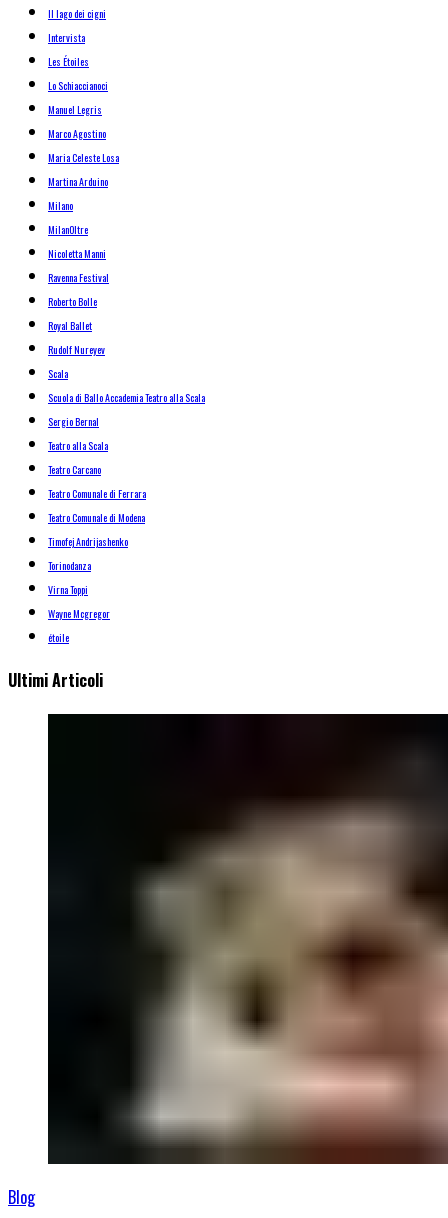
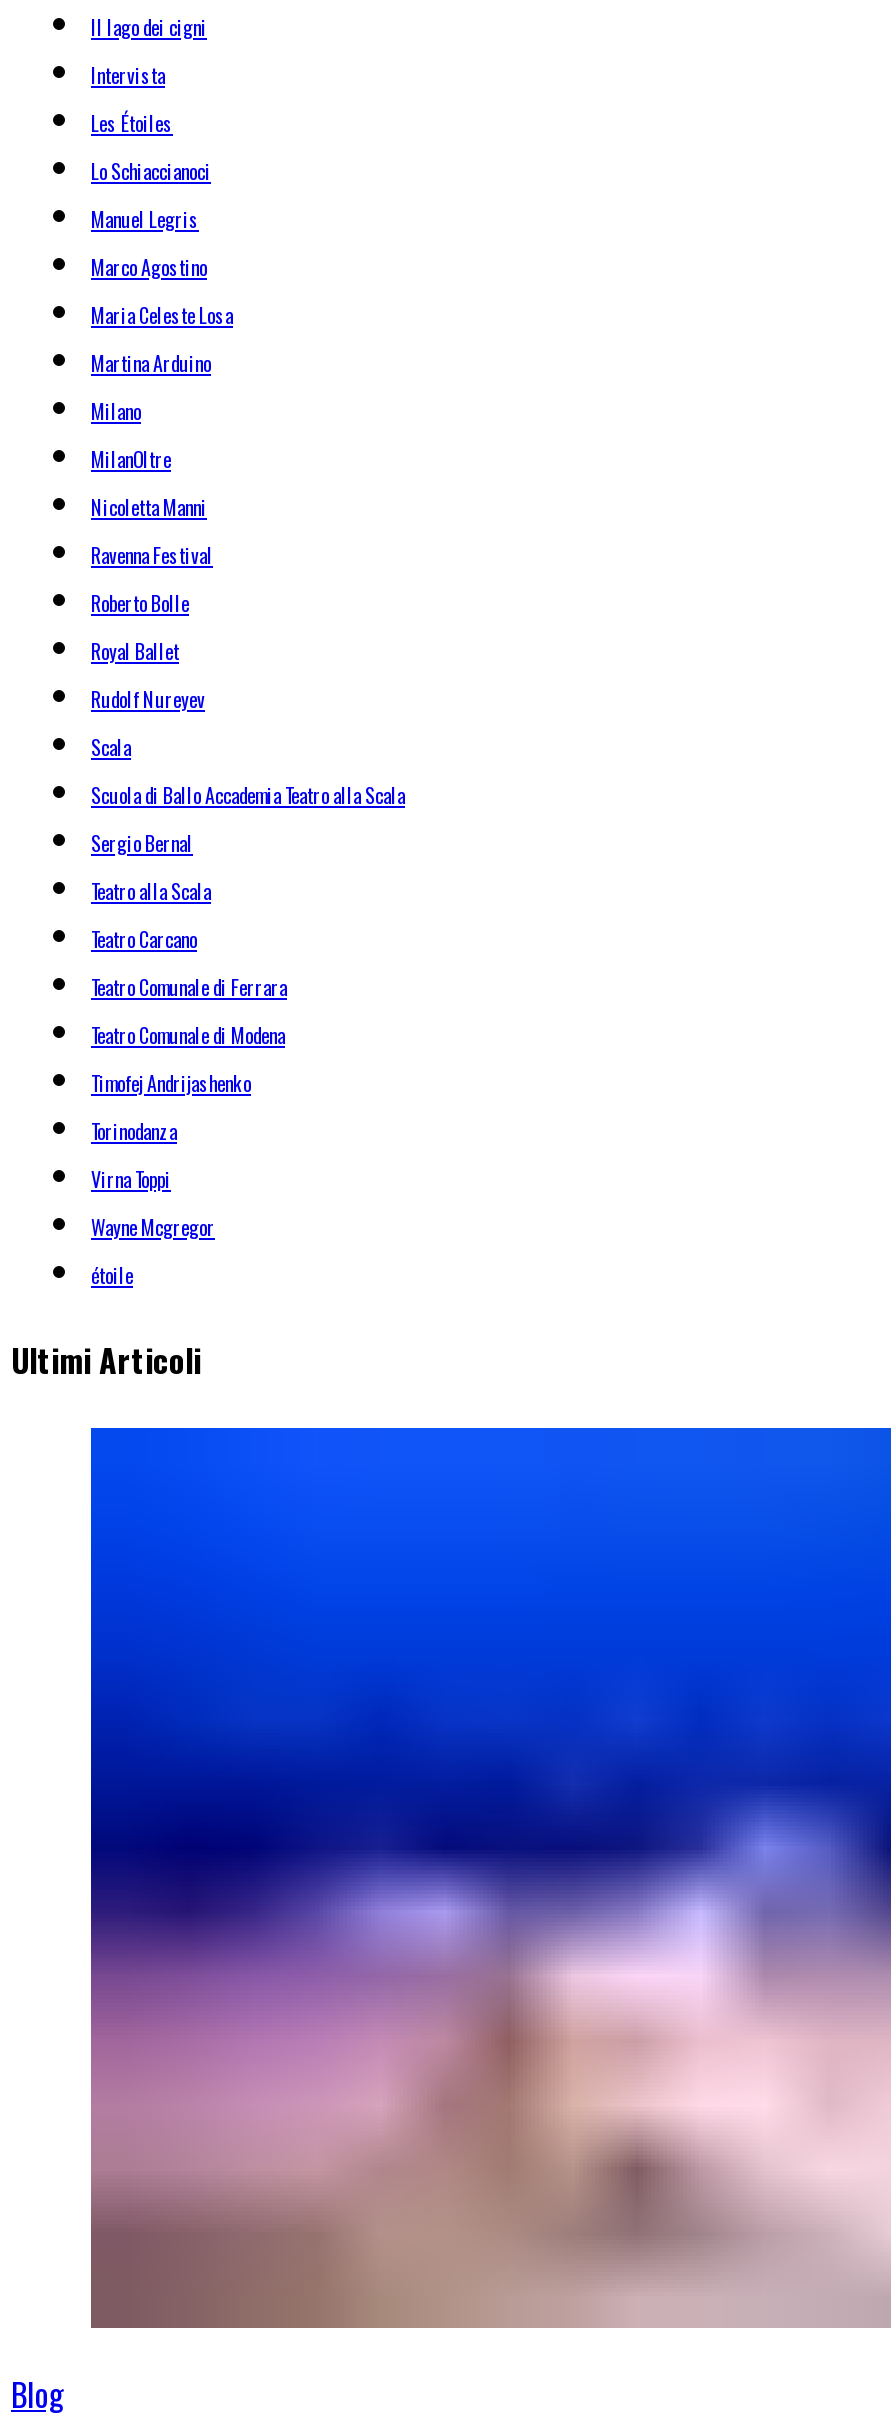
[47,713,445,1165] [image] -> [89,1426,885,2330] [image]

